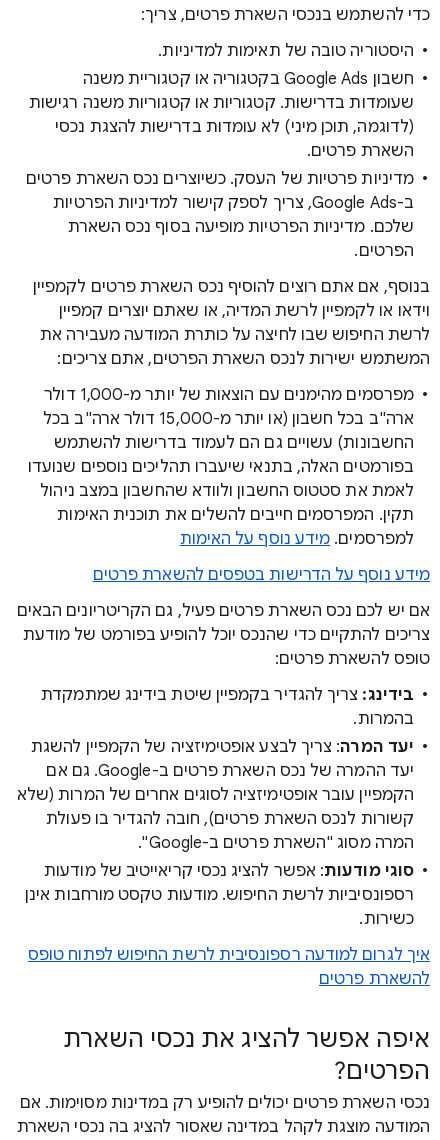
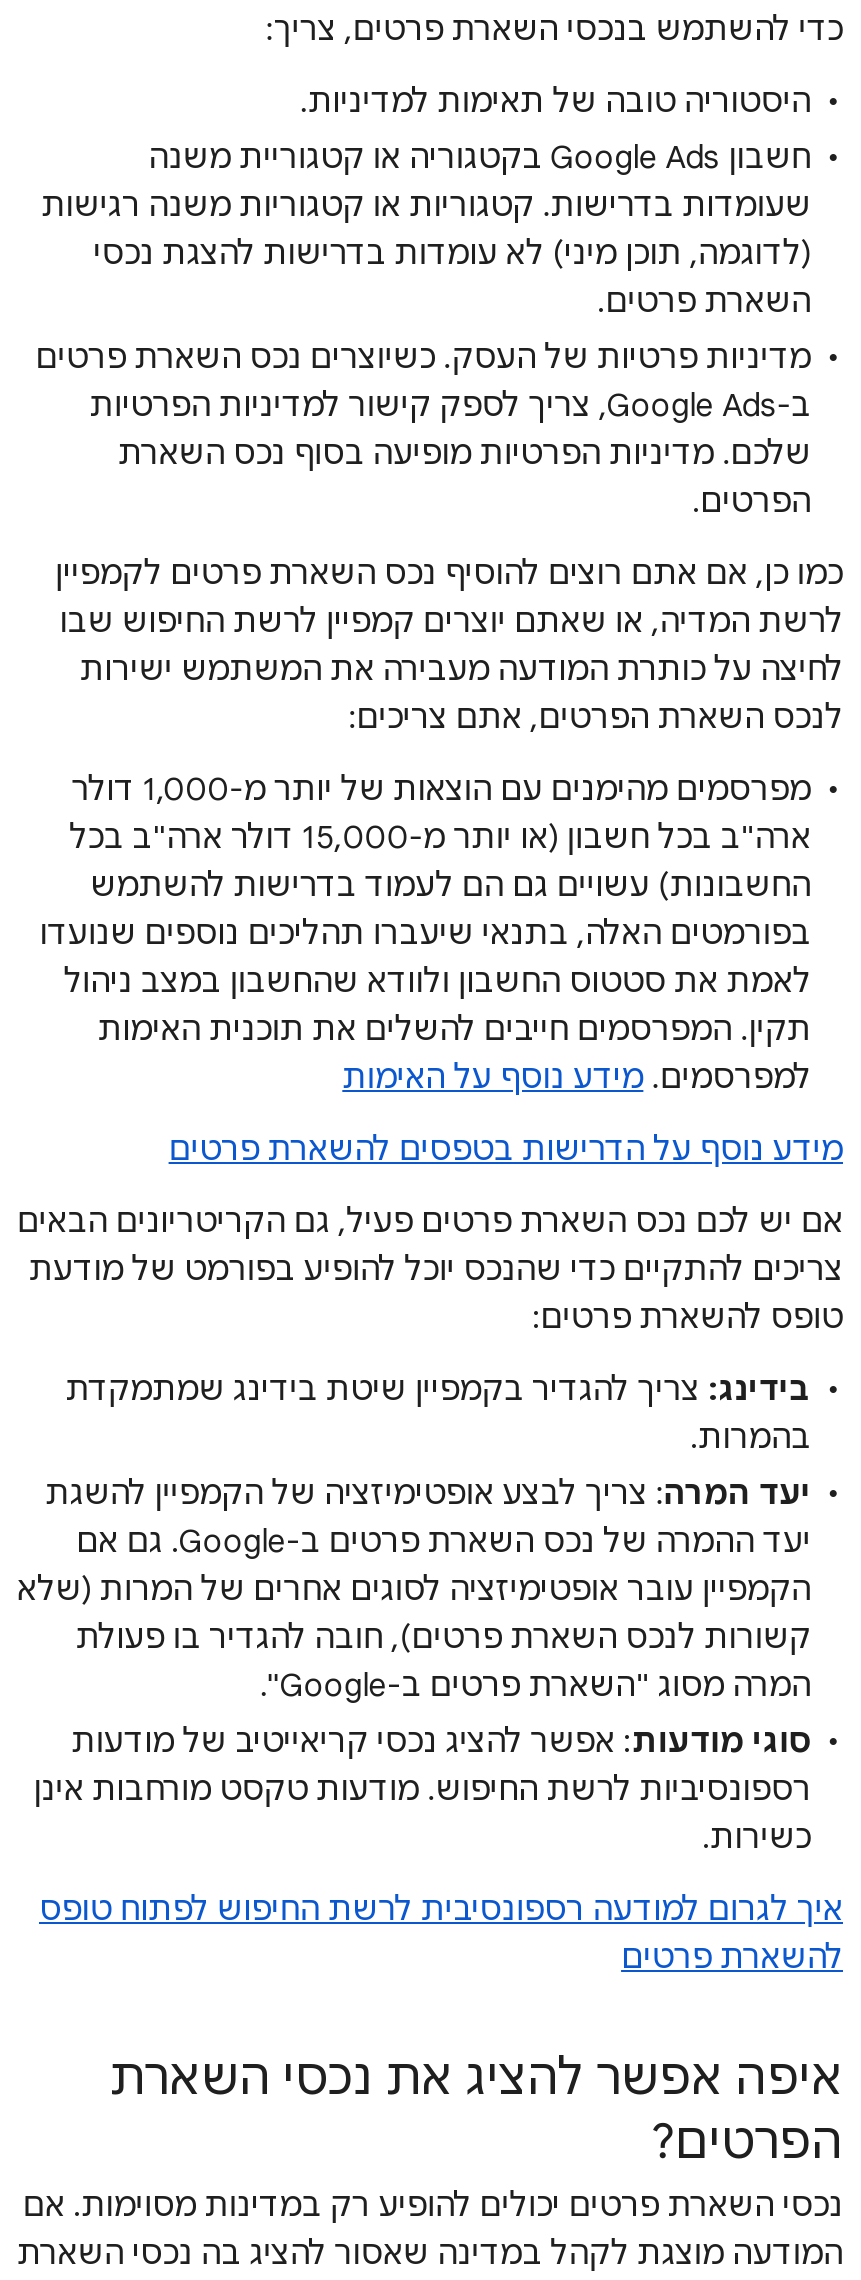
[33,277,430,369] בנוסף, אם אתם רוצים להוסיף נכס השארת פרטים לקמפיין | וידאו או לקמפיין לרשת המדיה, או שאתם יוצרים קמפיין | לרשת החיפוש שבו לחיצה על כותרת המודעה מעבירה את | המשתמש ישירות לנכס השארת הפרטים, אתם צריכים: -> [55,553,843,737] כמו כן, אם אתם רוצים להוסיף נכס השארת פרטים לקמפיין | לרשת המדיה, או שאתם יוצרים קמפיין לרשת החיפוש שבו | לחיצה על כותרת המודעה מעבירה את המשתמש ישירות | לנכס השארת הפרטים, אתם צריכים:

